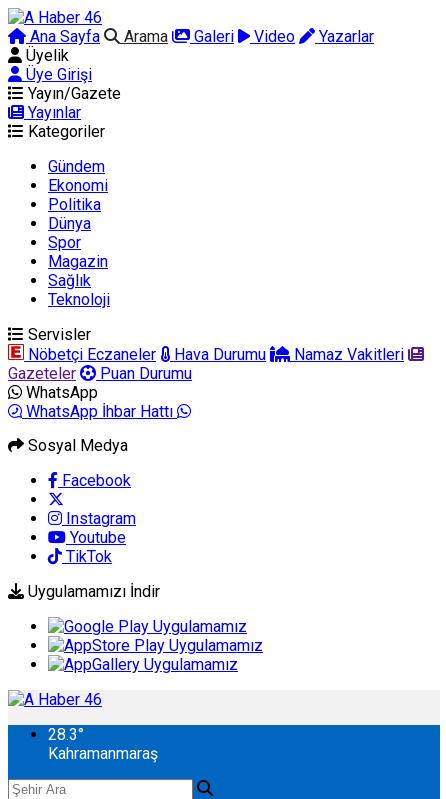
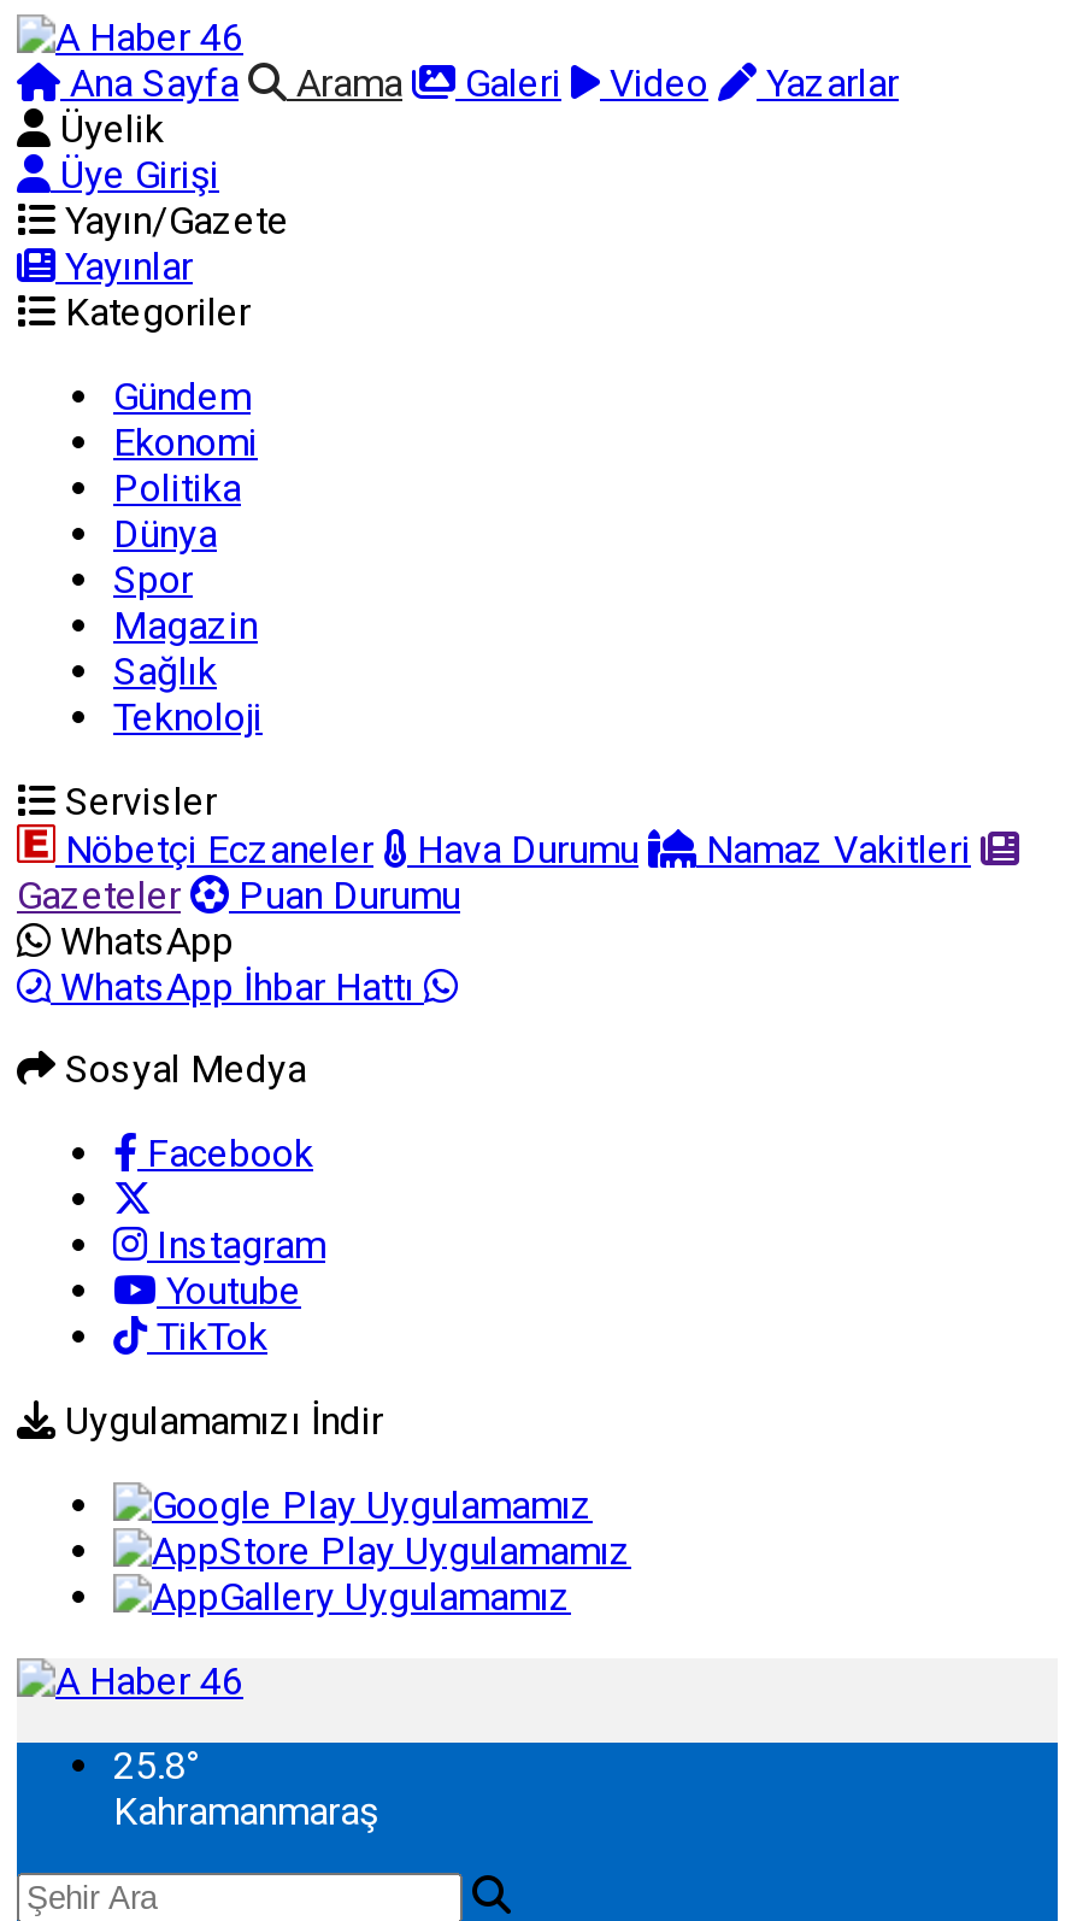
[48,725,84,744] 28.3° -> [113,1743,200,1788] 25.8°

